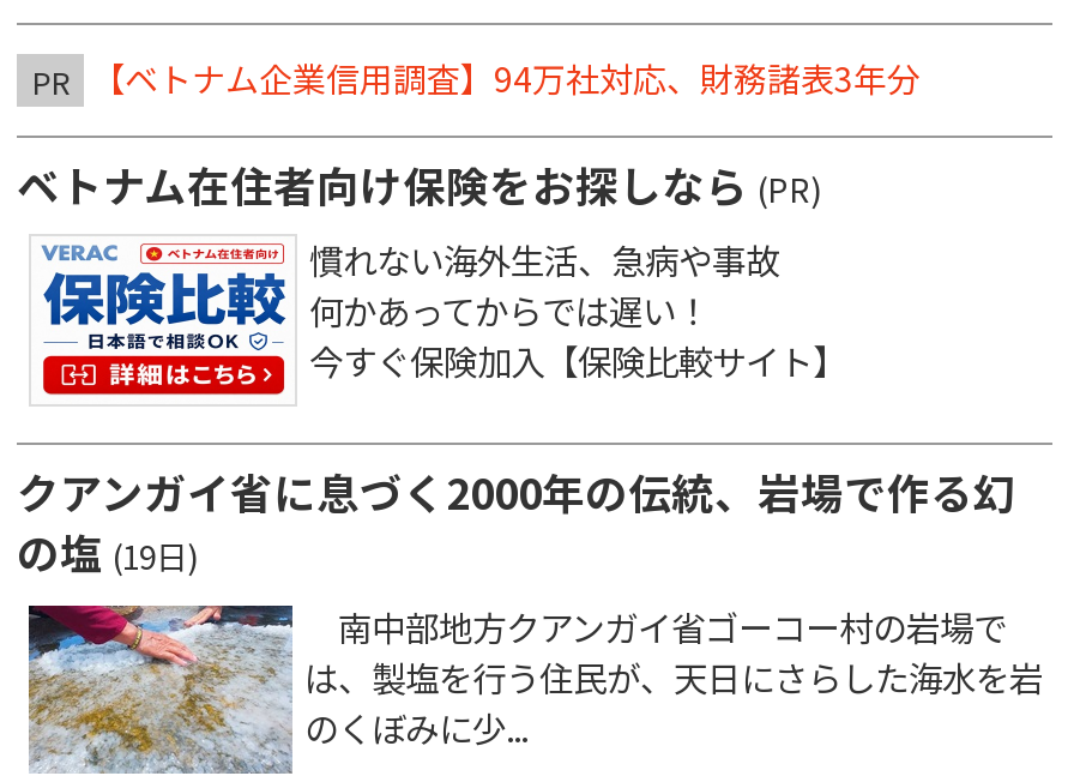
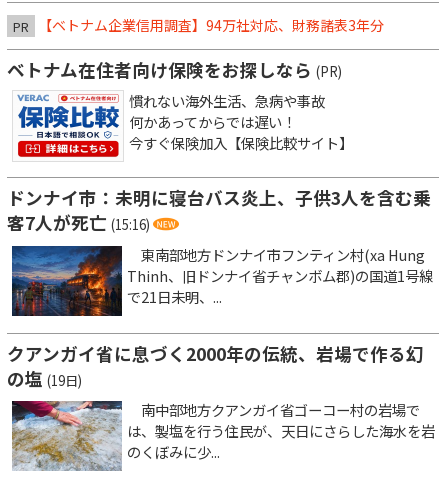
none -> [7,185,433,317] [image] | ドンナイ市：未明に寝台バス炎上、子供3人を含む乗 | 客7人が死亡 (15:16) | 東南部地方ドンナイ市フンティン村(xa Hung | Thinh、旧ドンナイ省チャンボム郡)の国道1号線 | で21日未明、...

